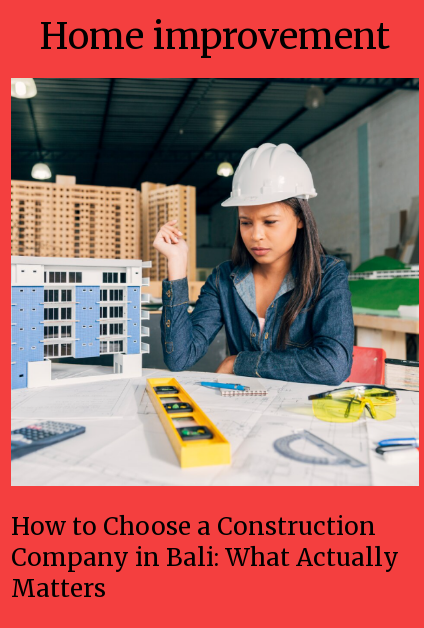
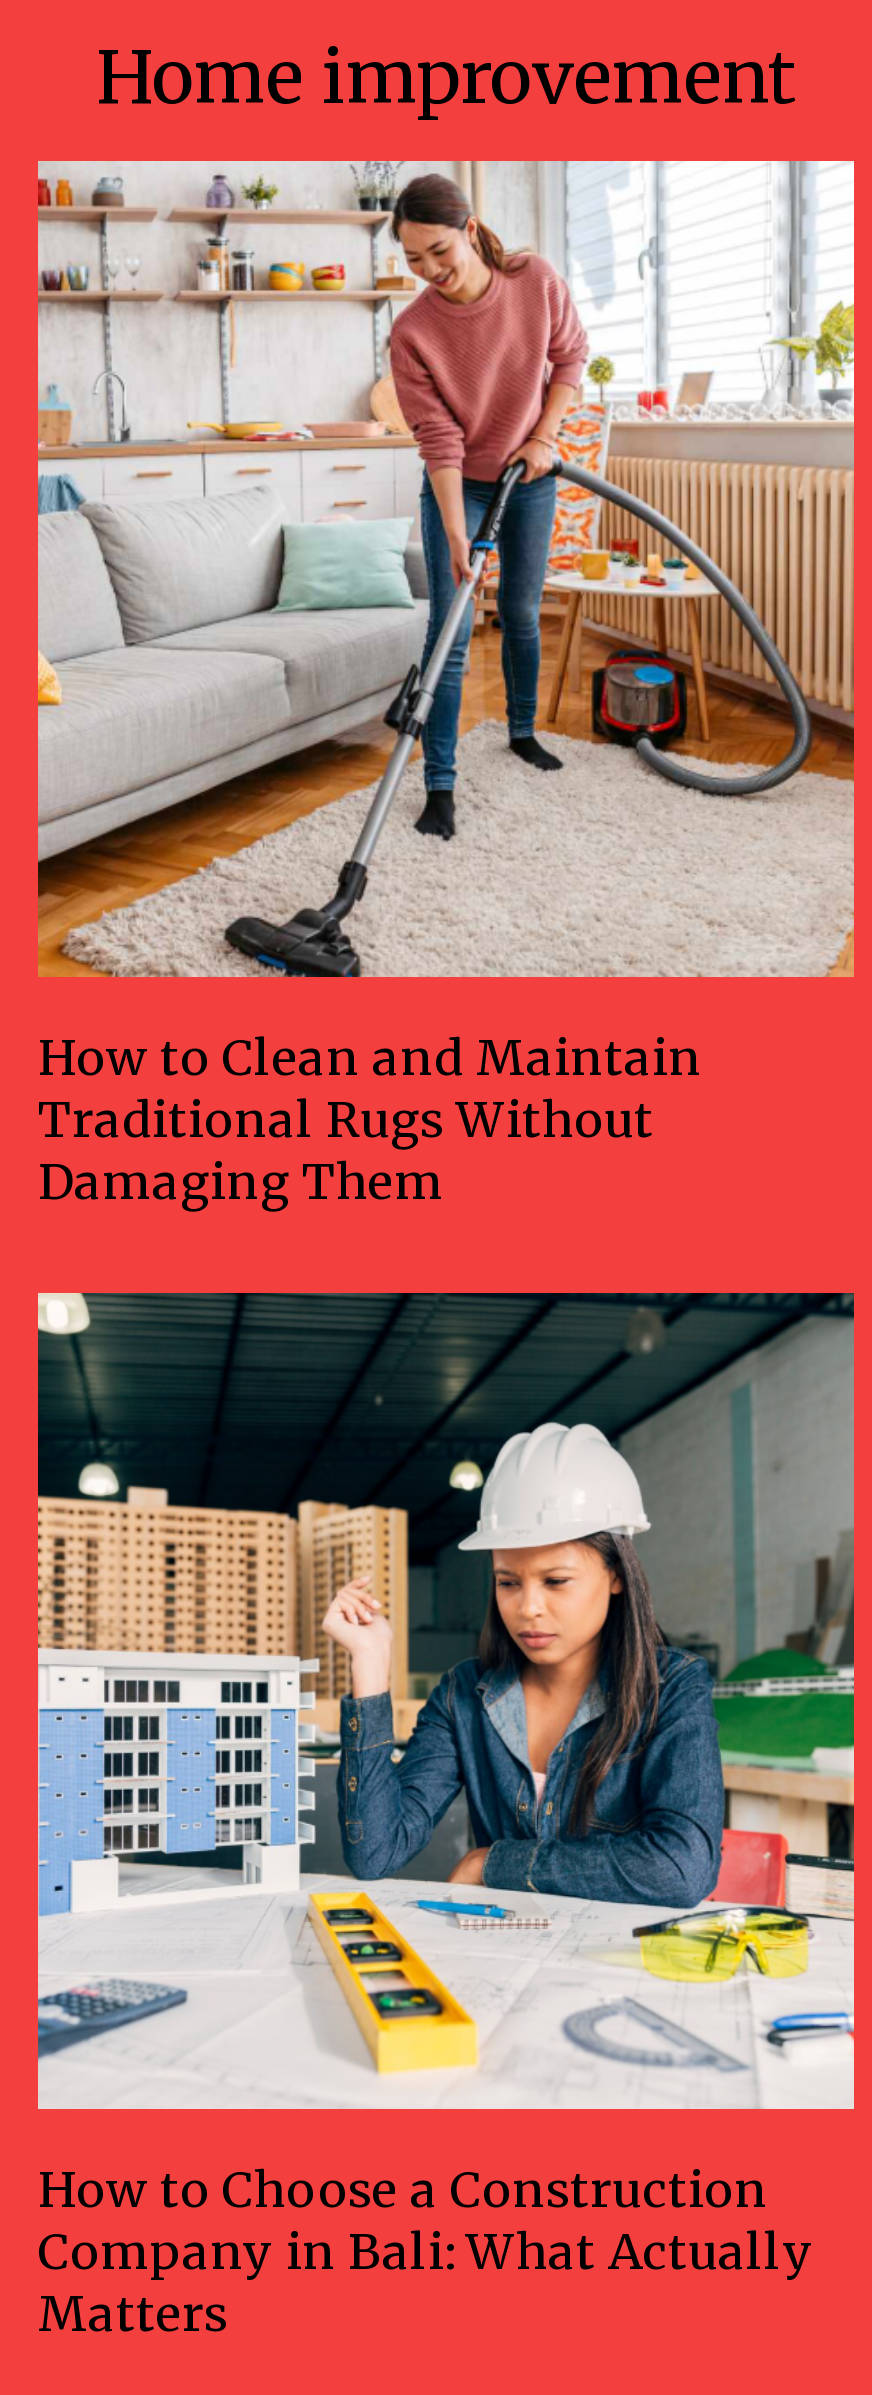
none -> [36,159,856,1213] [image] | How to Clean and Maintain | Traditional Rugs Without | Damaging Them

